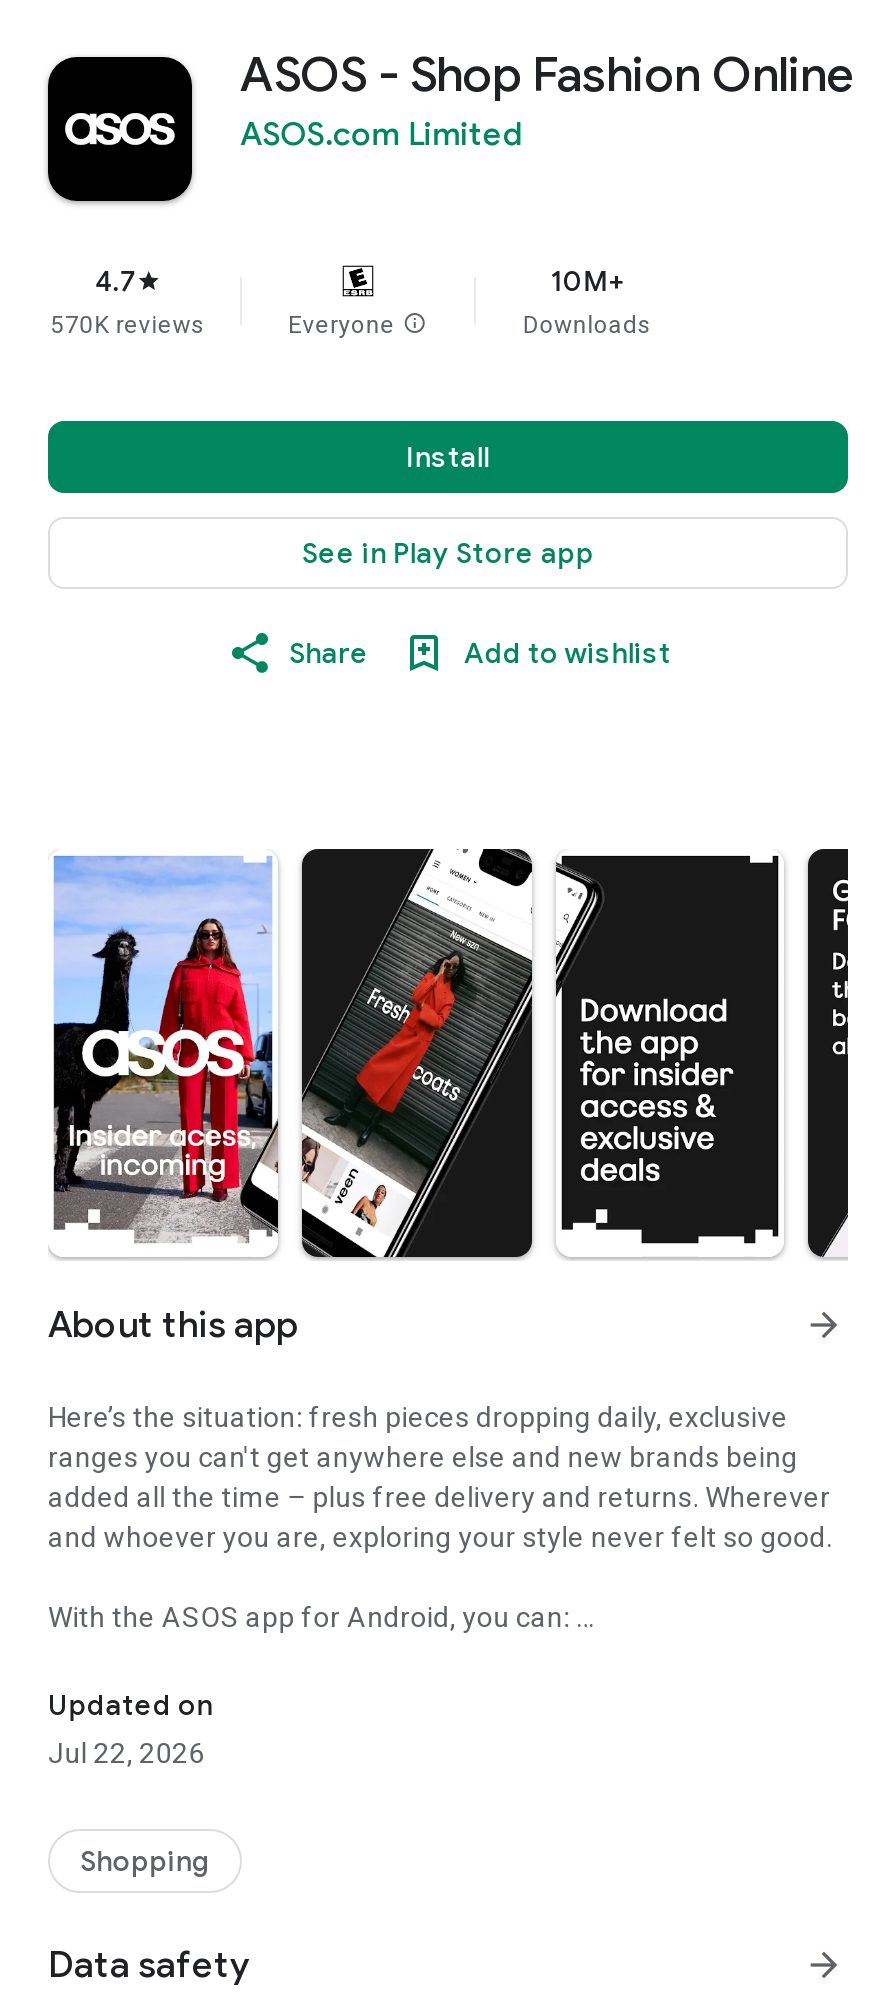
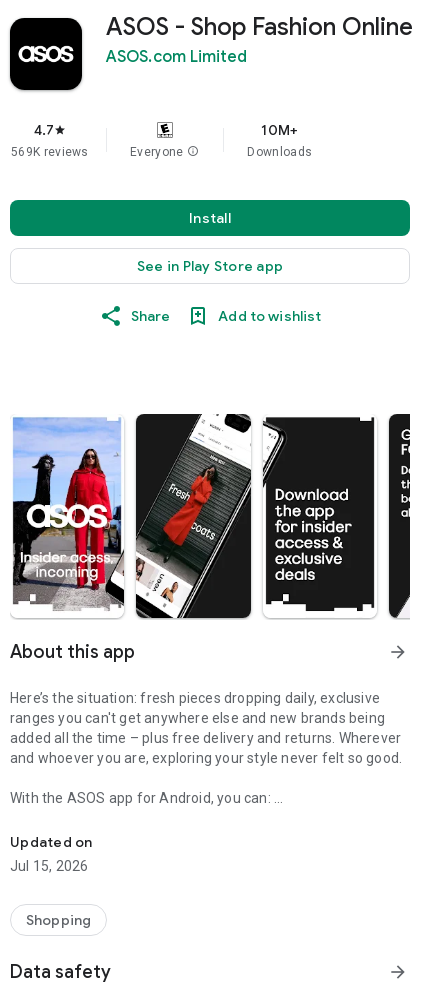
[50,311,206,339] 570K reviews -> [11,145,89,159] 569K reviews
[48,1737,205,1769] Jul 22, 2026 -> [10,858,88,874] Jul 15, 2026

